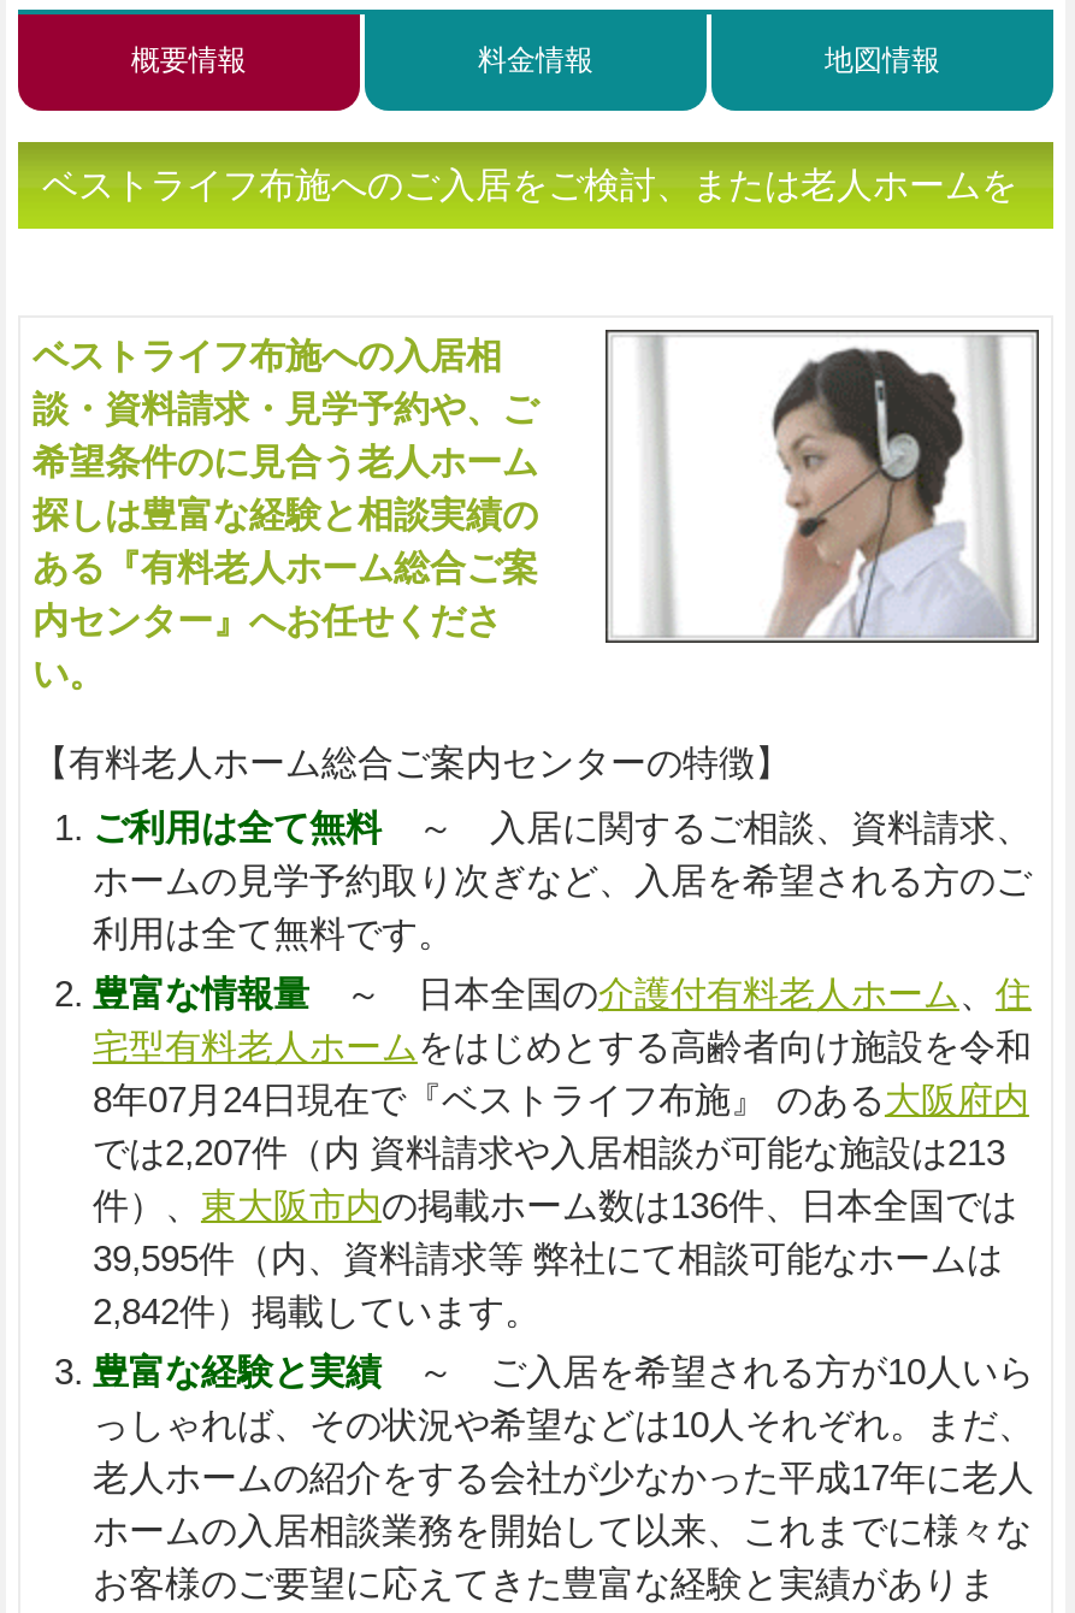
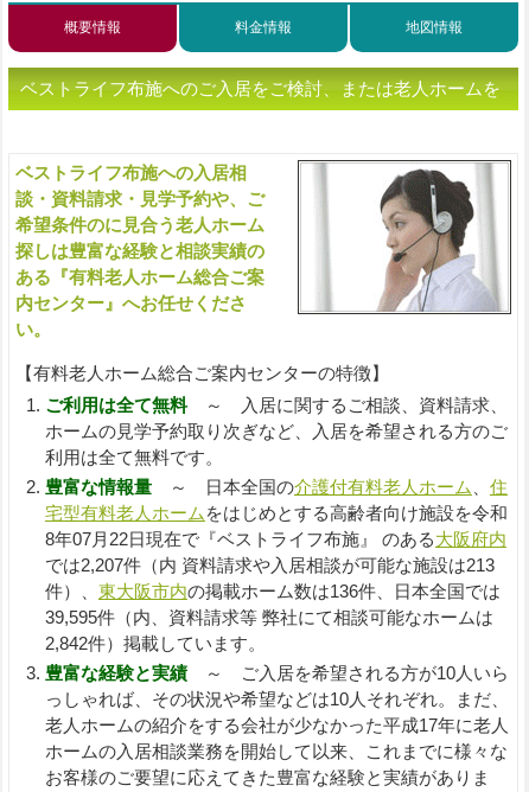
[93,1078,1029,1119] 8年07月24日現在で『ベストライフ布施』 のある大阪府内 -> [45,529,506,549] 8年07月22日現在で『ベストライフ布施』 のある大阪府内

